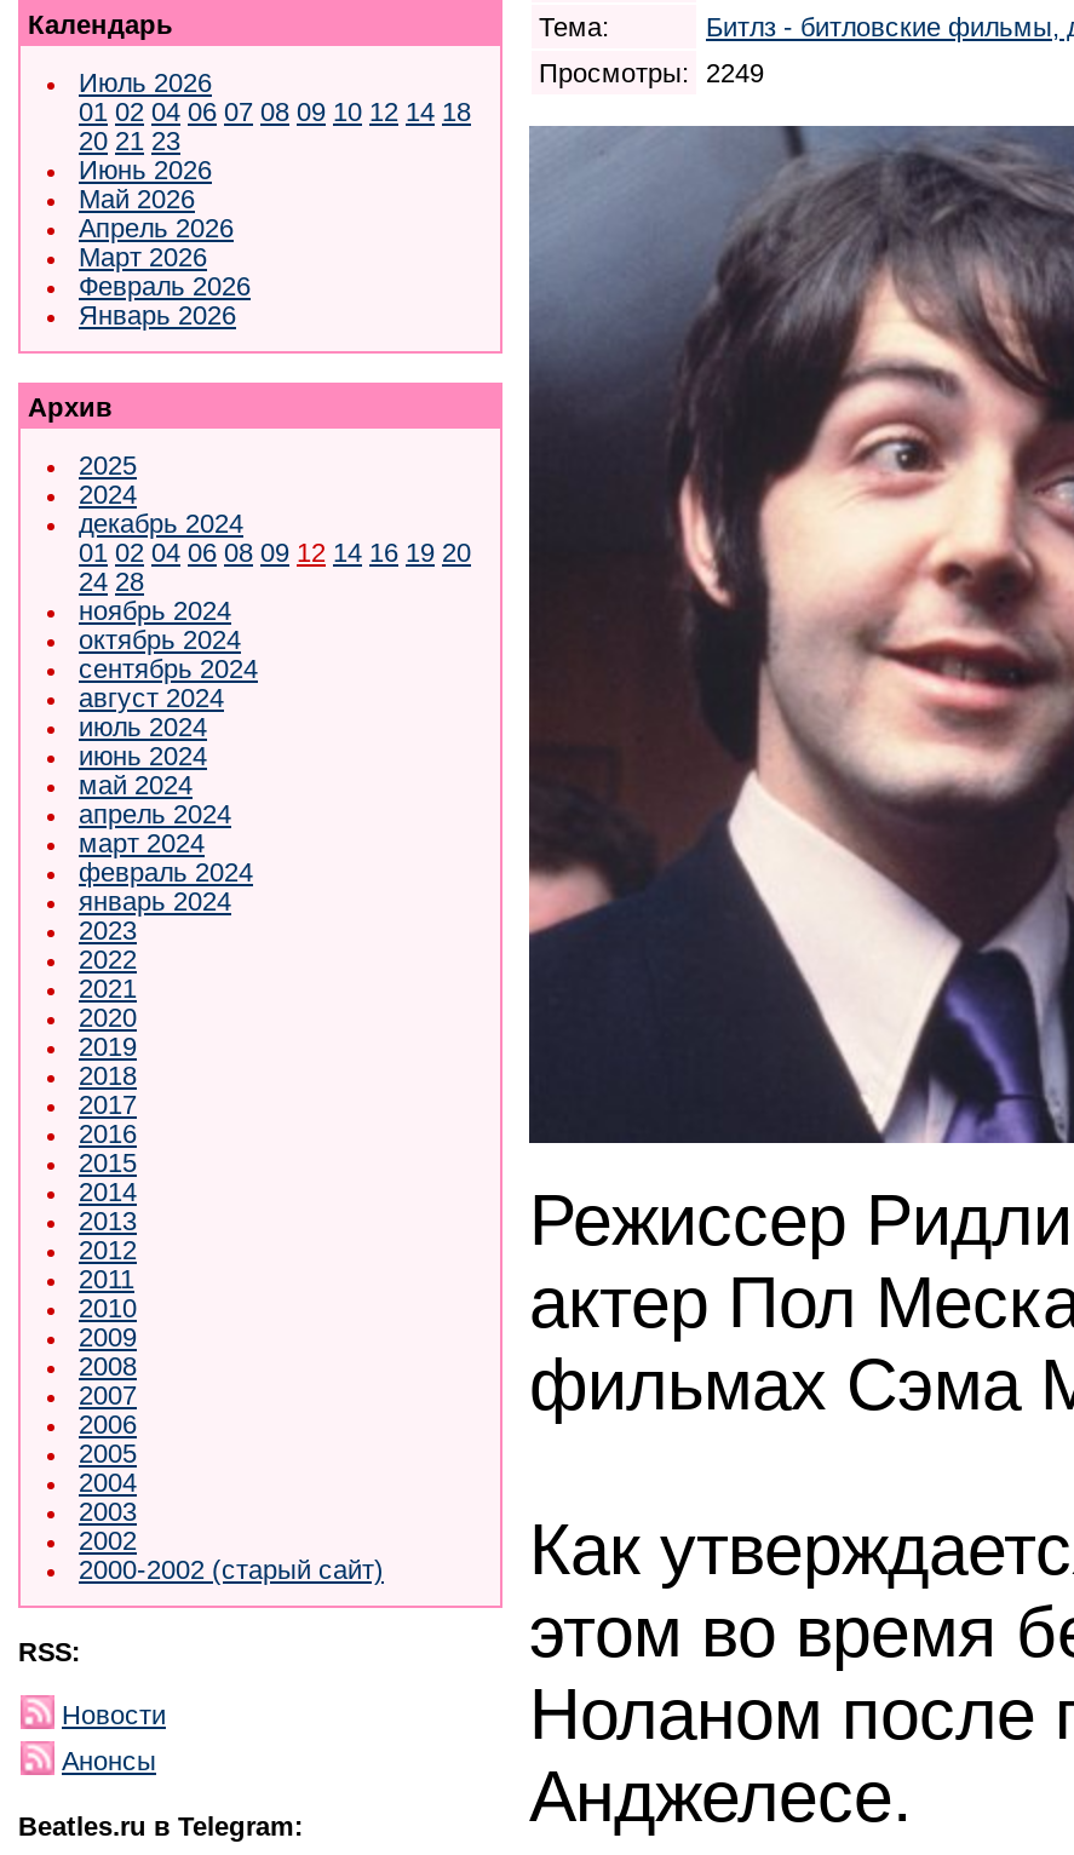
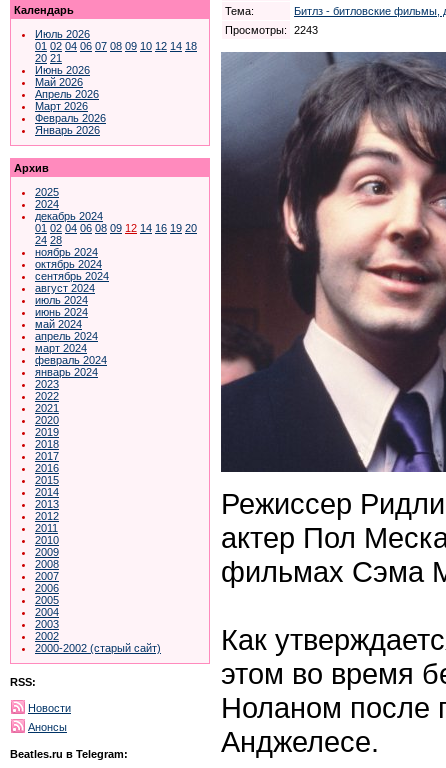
[539,57,764,86] Просмотры: 2249 -> [225,24,318,36] Просмотры: 2243
[79,126,180,155] 20 21 23 -> [35,52,62,64] 20 21

